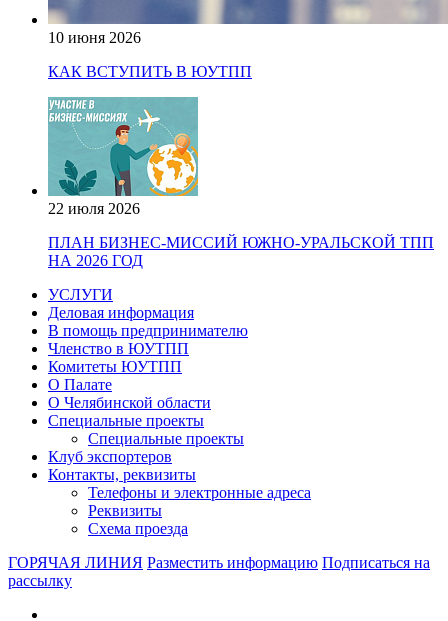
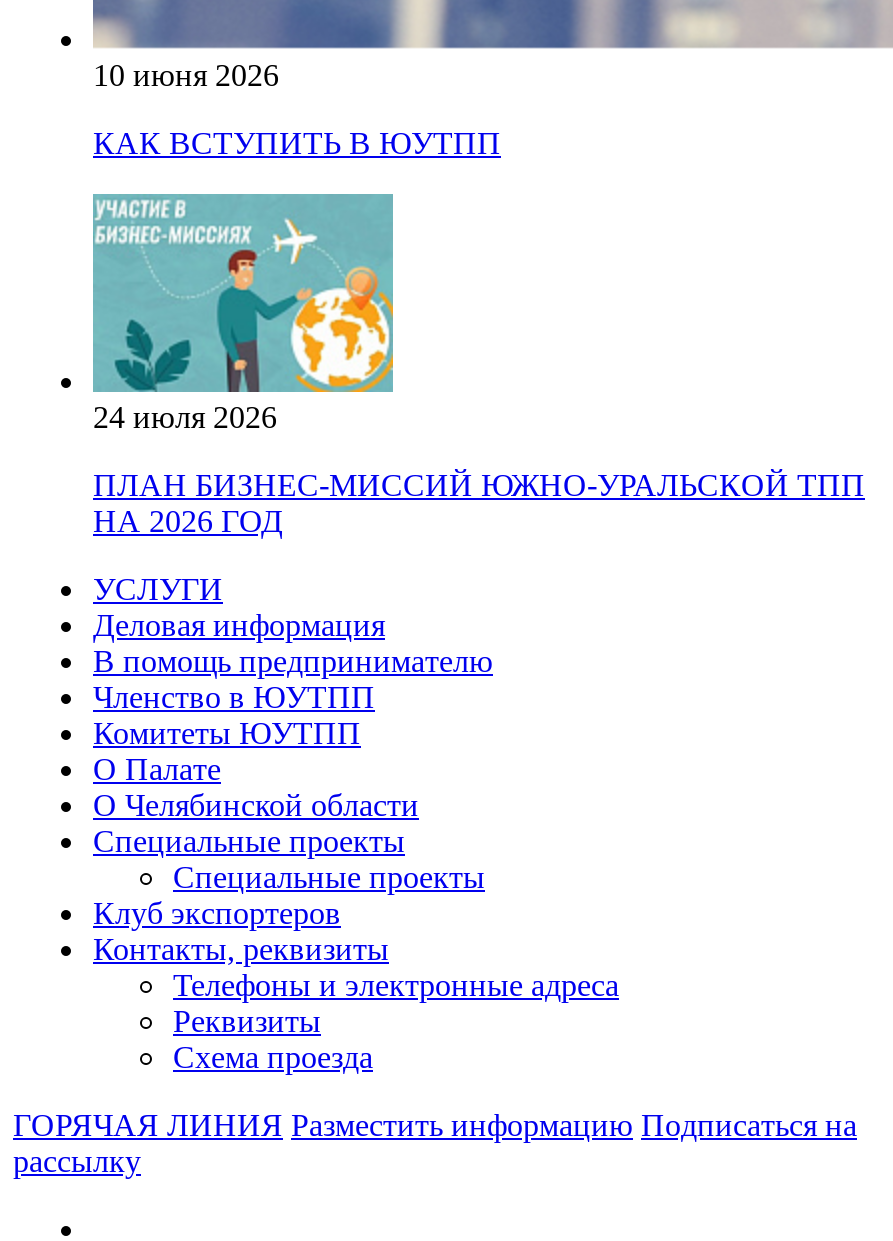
[48,200,140,217] 22 июля 2026 -> [93,400,277,434] 24 июля 2026

